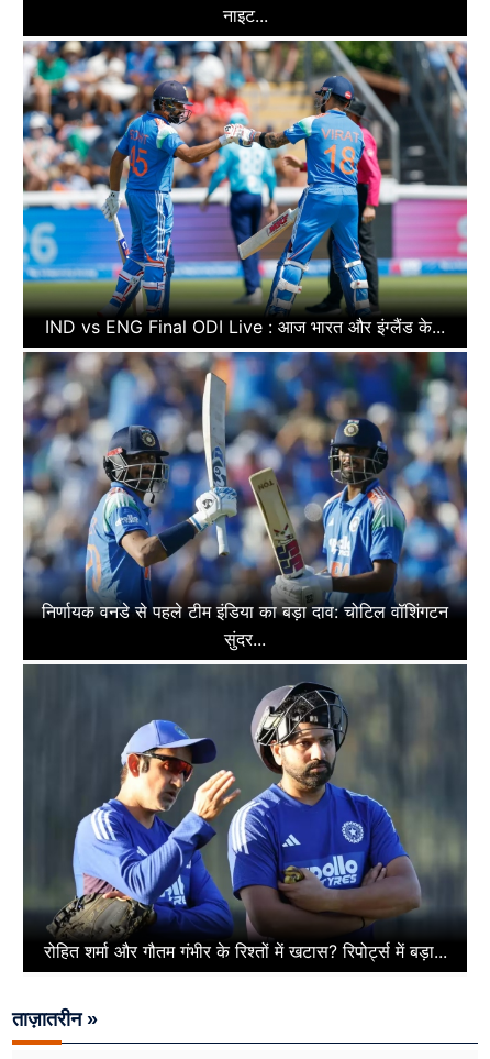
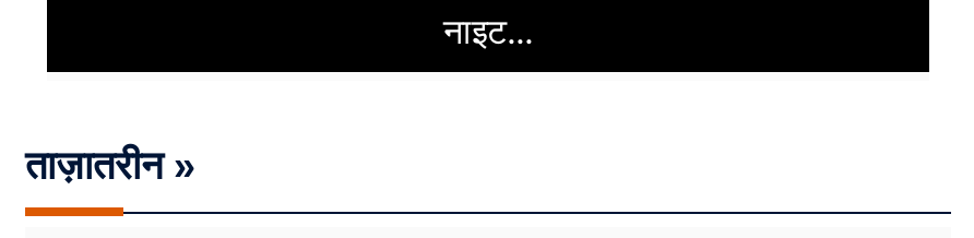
[22,40,468,338] [image] | IND vs ENG Final ODI Live : आज भारत और इंग्लैंड के... -> none
[22,346,468,650] [image] | निर्णायक वनडे से पहले टीम इंडिया का बड़ा दाव: चोटिल वॉशिंगटन | सुंदर... -> none
[23,659,468,962] [image] | रोहित शर्मा और गौतम गंभीर के रिश्तों में खटास? रिपोर्ट्स में बड़ा... -> none

